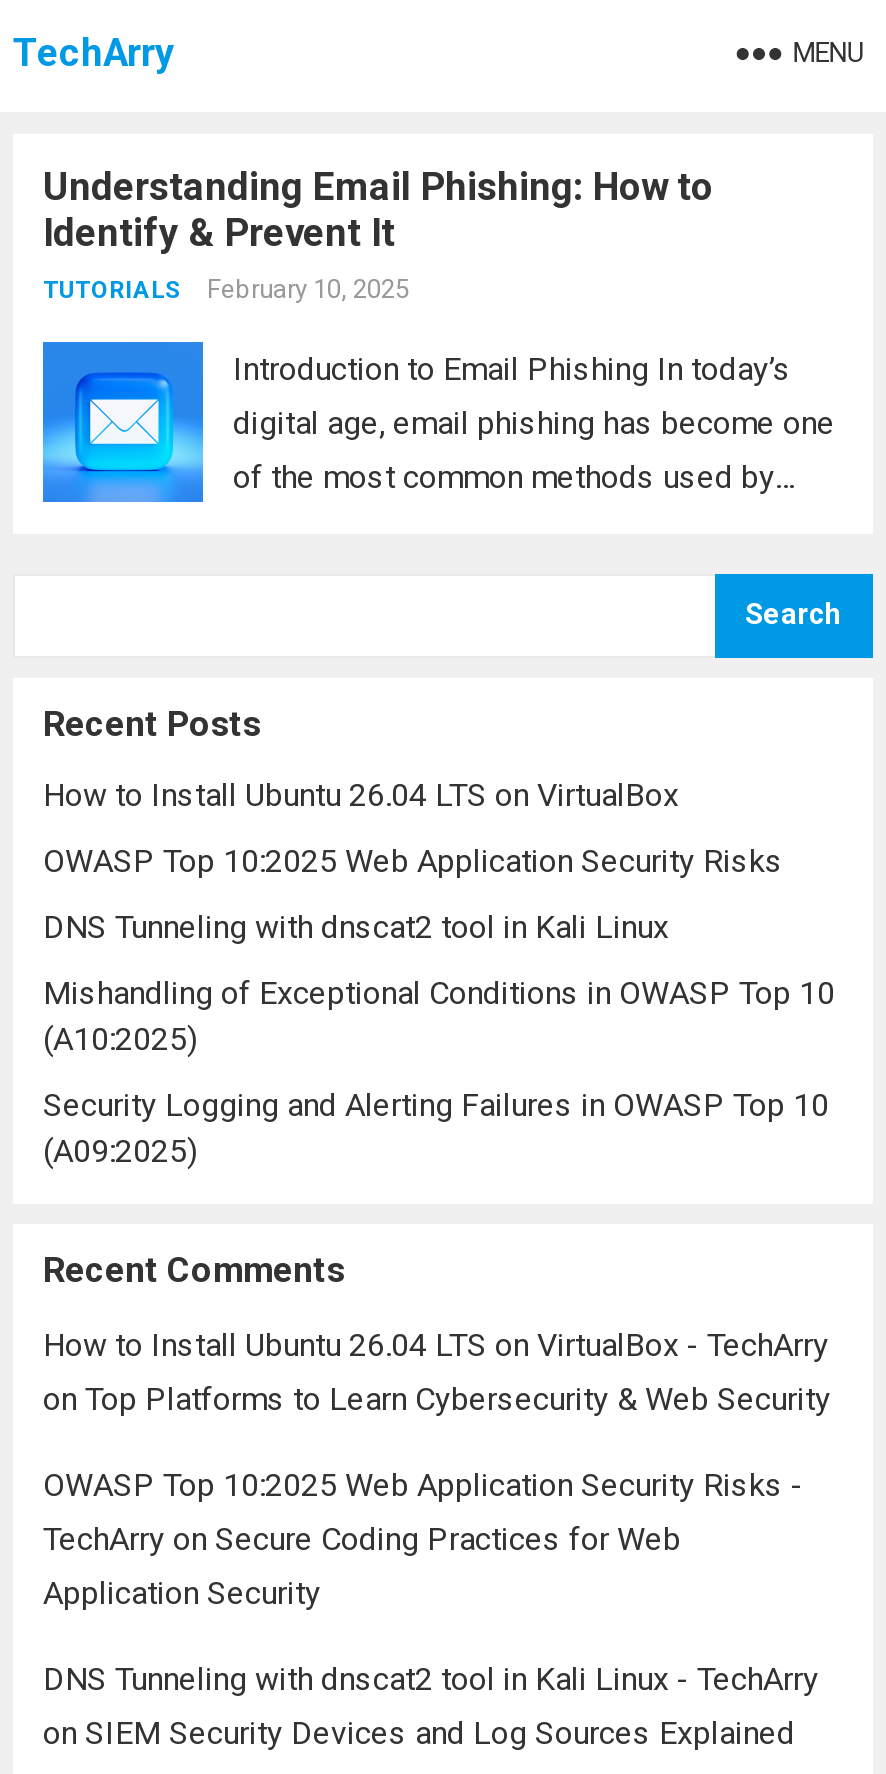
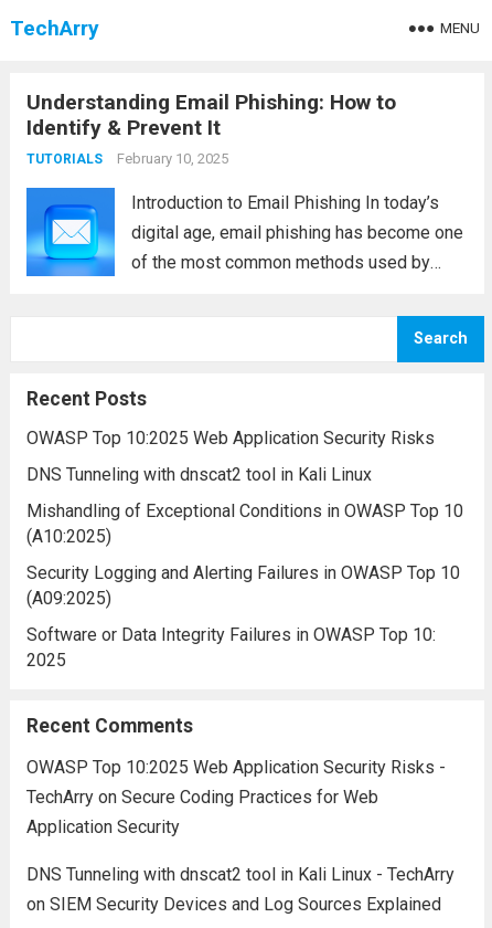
[43,776,679,814] How to Install Ubuntu 26.04 LTS on VirtualBox -> none
none -> [26,624,436,671] Software or Data Integrity Failures in OWASP Top 10: | 2025
moved [43,1250,345,1290] -> [26,715,193,737]: Recent Comments
[43,1326,831,1418] How to Install Ubuntu 26.04 LTS on VirtualBox - TechArry | on Top Platforms to Learn Cybersecurity & Web Security -> none

